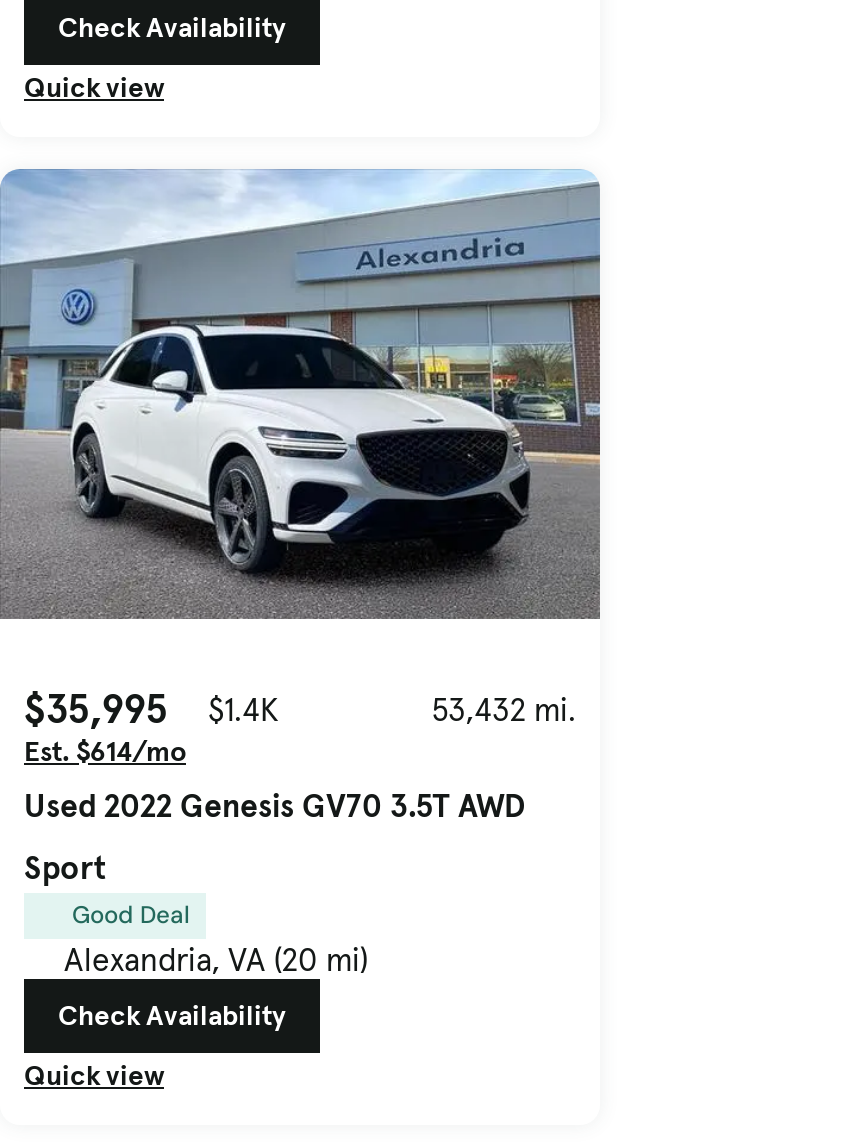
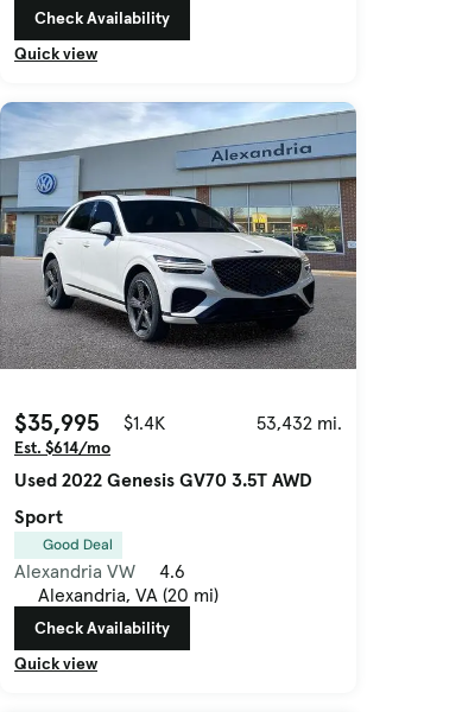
none -> [14,559,185,583] Alexandria VW | 4.6

